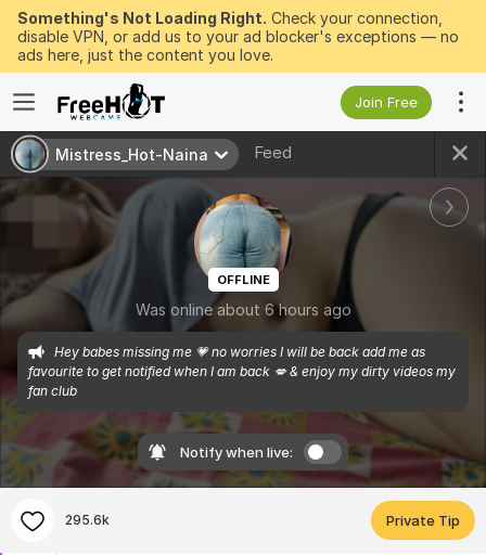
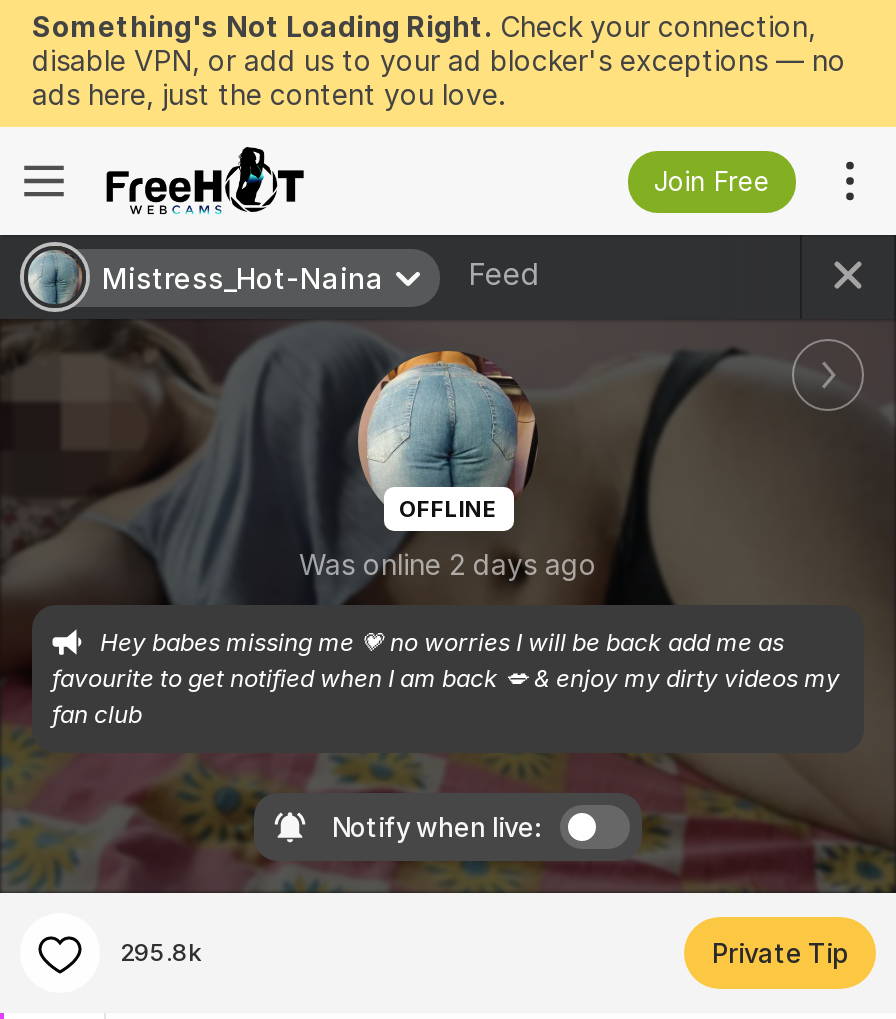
[135,300,351,319] Was online about 6 hours ago -> [299,547,597,581] Was online 2 days ago
[65,512,110,528] 295.6k -> [120,937,202,967] 295.8k

